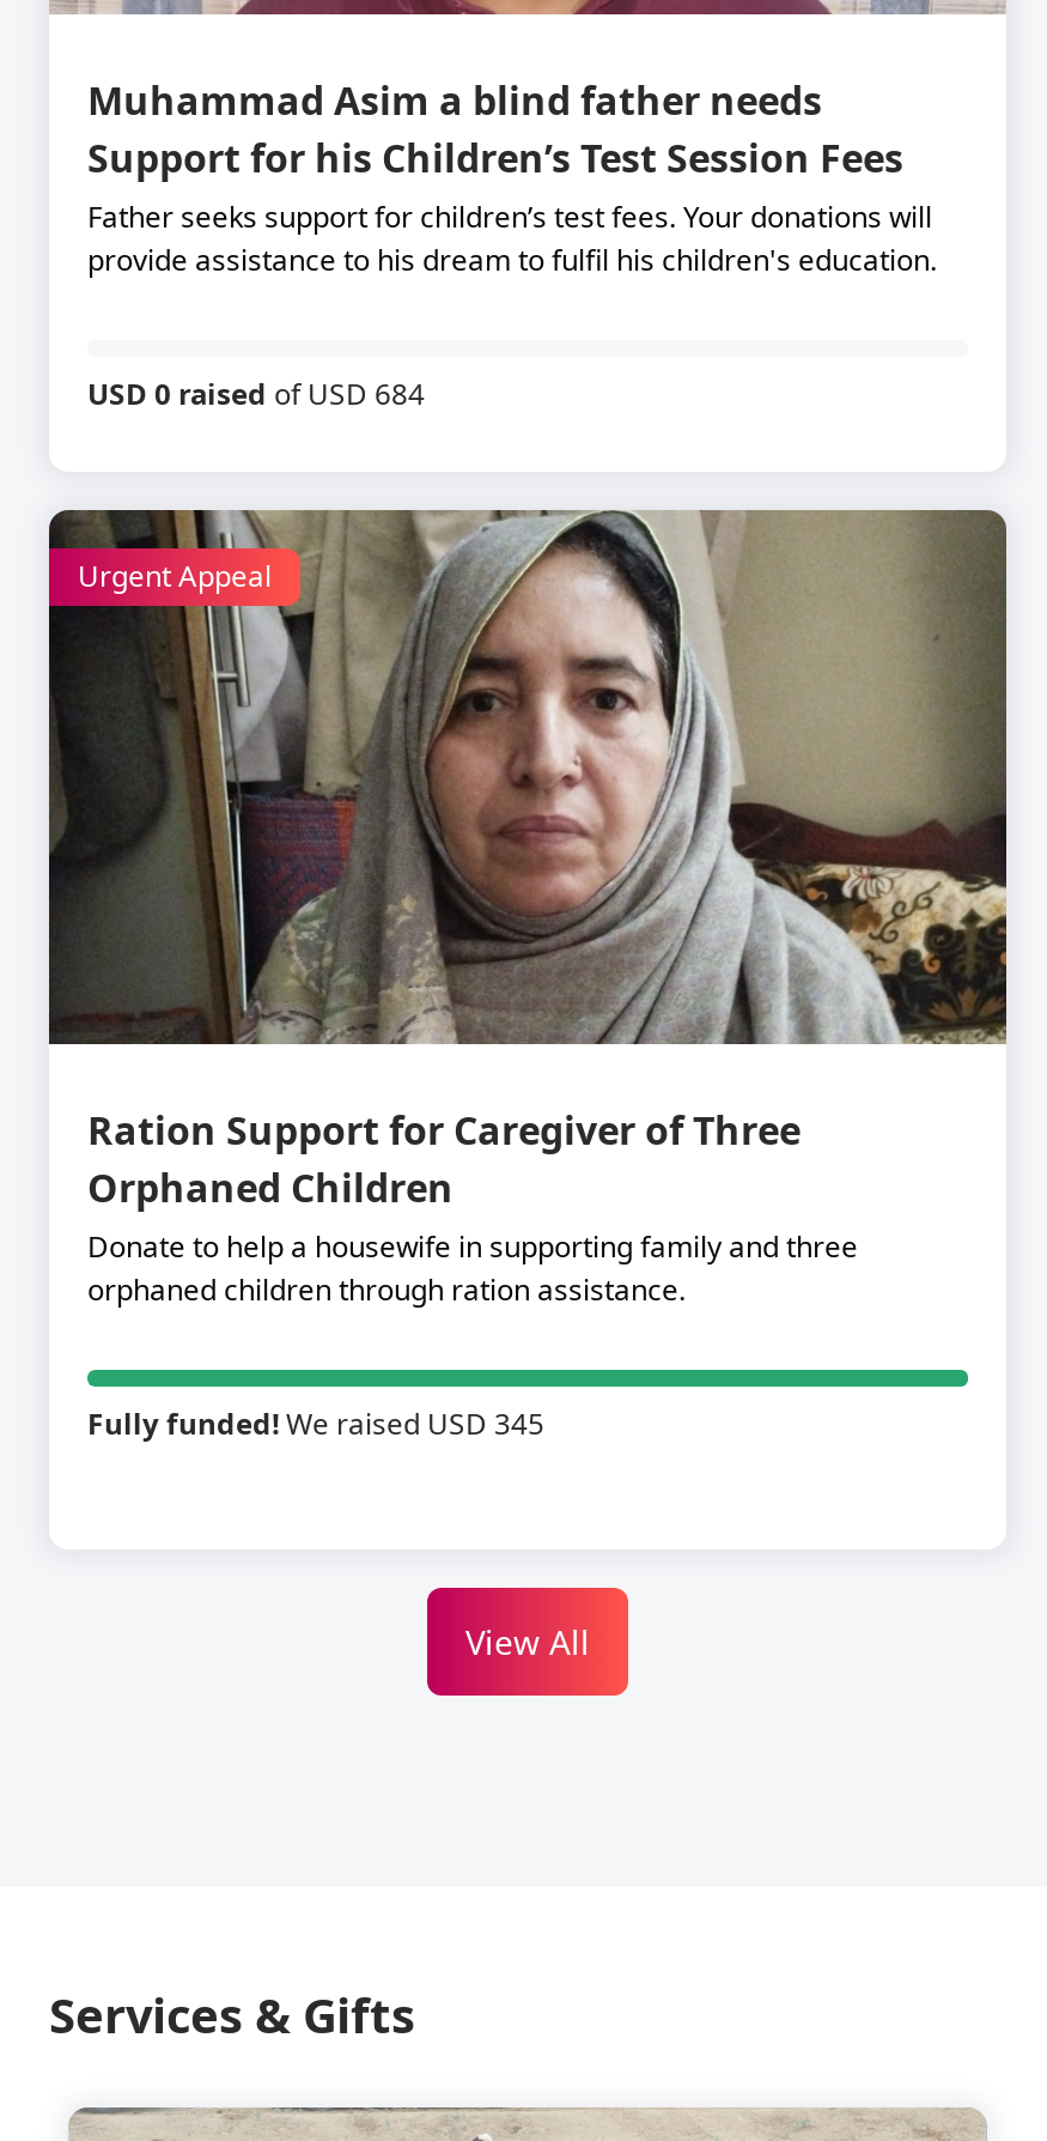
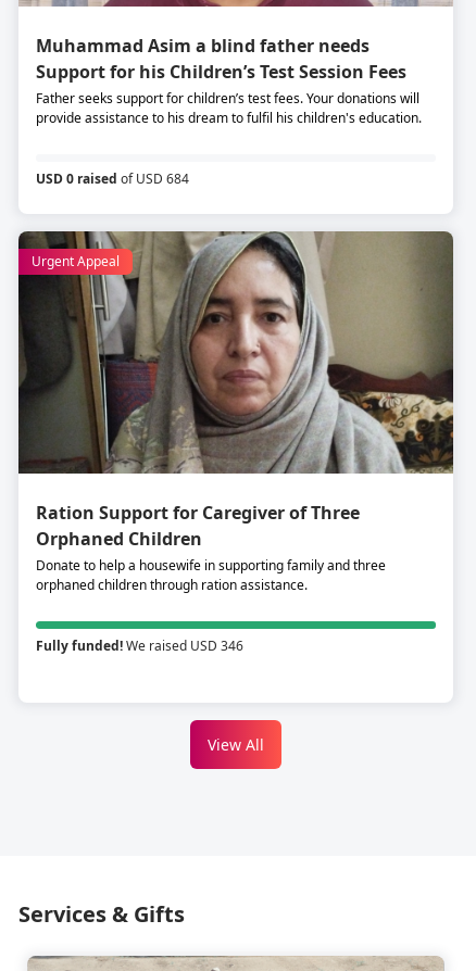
[87,1405,544,1445] Fully funded! We raised USD 345 -> [36,637,243,655] Fully funded! We raised USD 346

